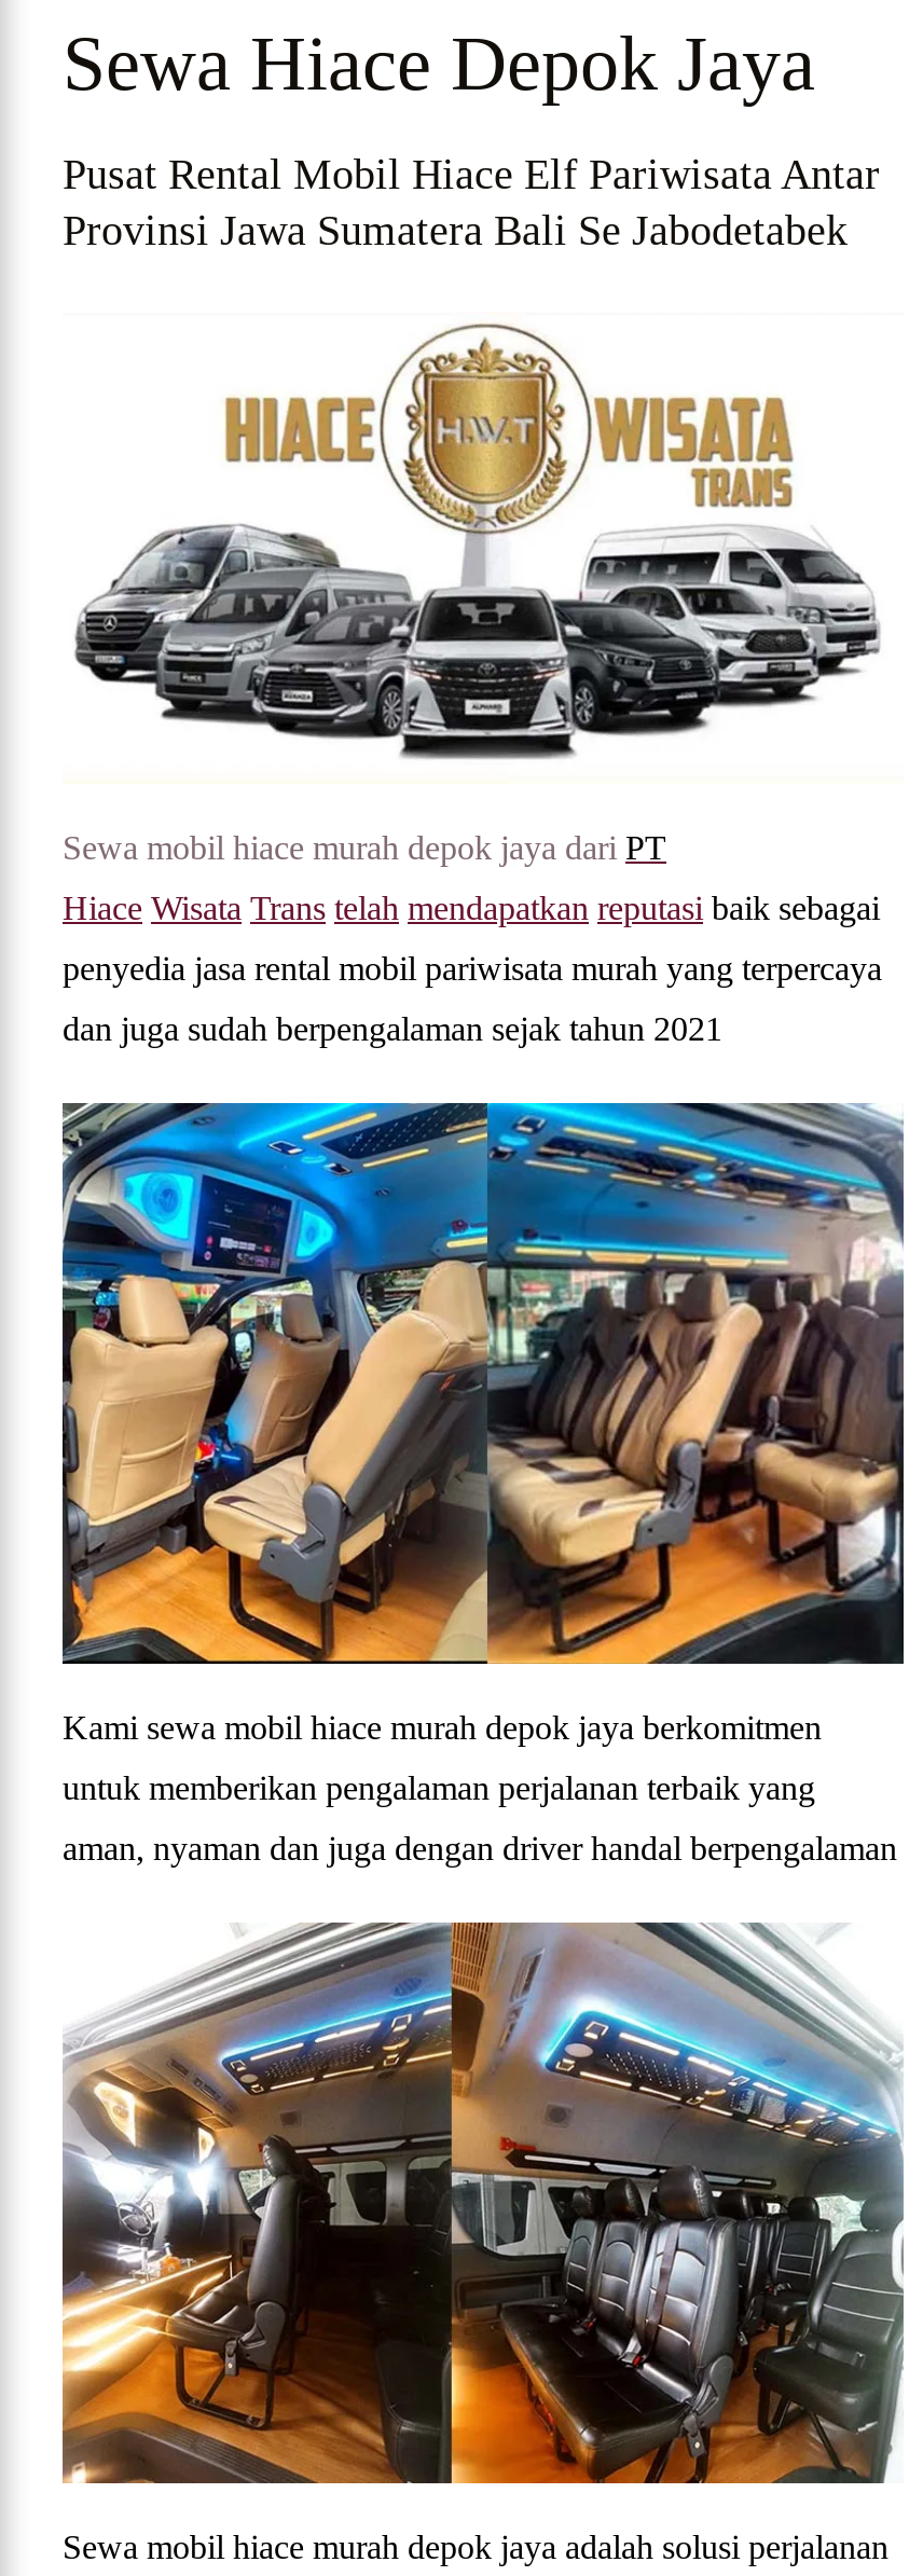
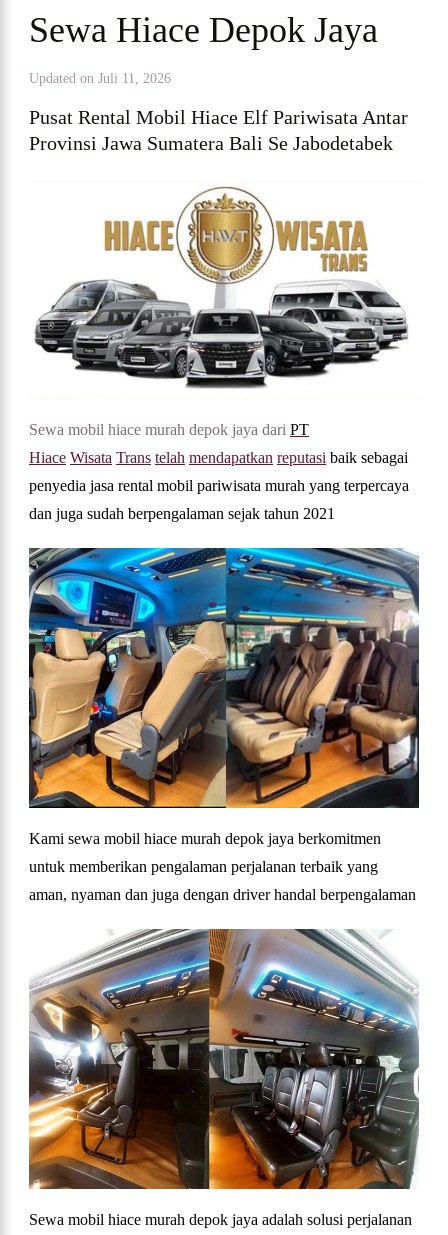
none -> [29,70,171,85] Updated on Juli 11, 2026

